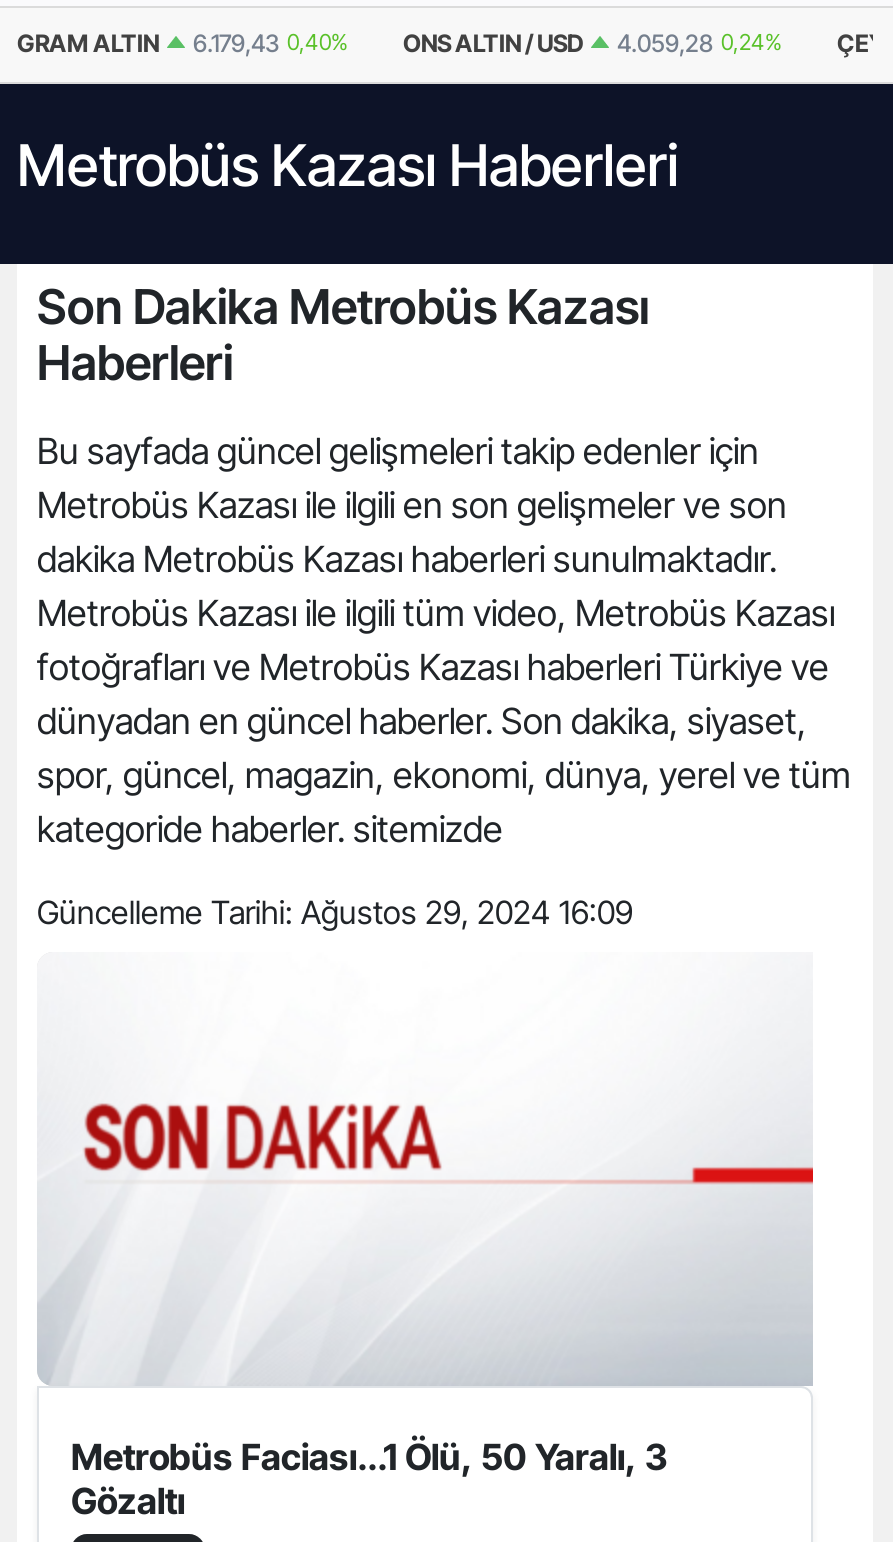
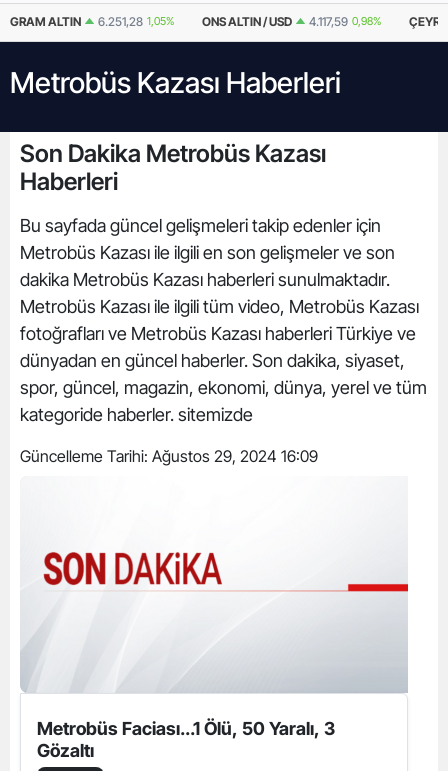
[193,28,347,58] 6.179,43 0,40% -> [98,14,174,29] 6.251,28 1,05%
[617,28,781,58] 4.059,28 0,24% -> [309,14,381,29] 4.117,59 0,98%

